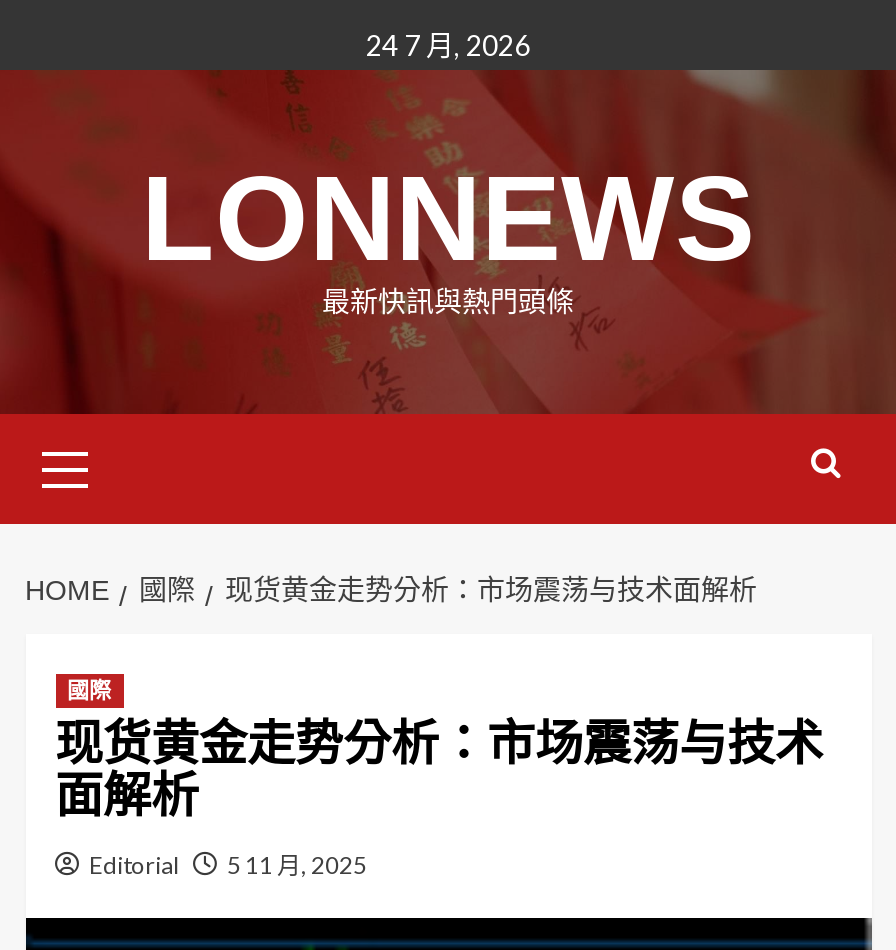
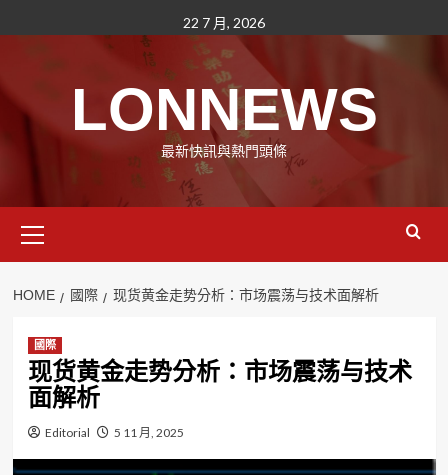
[366,28,530,62] 24 7 月, 2026 -> [183,14,265,31] 22 7 月, 2026

